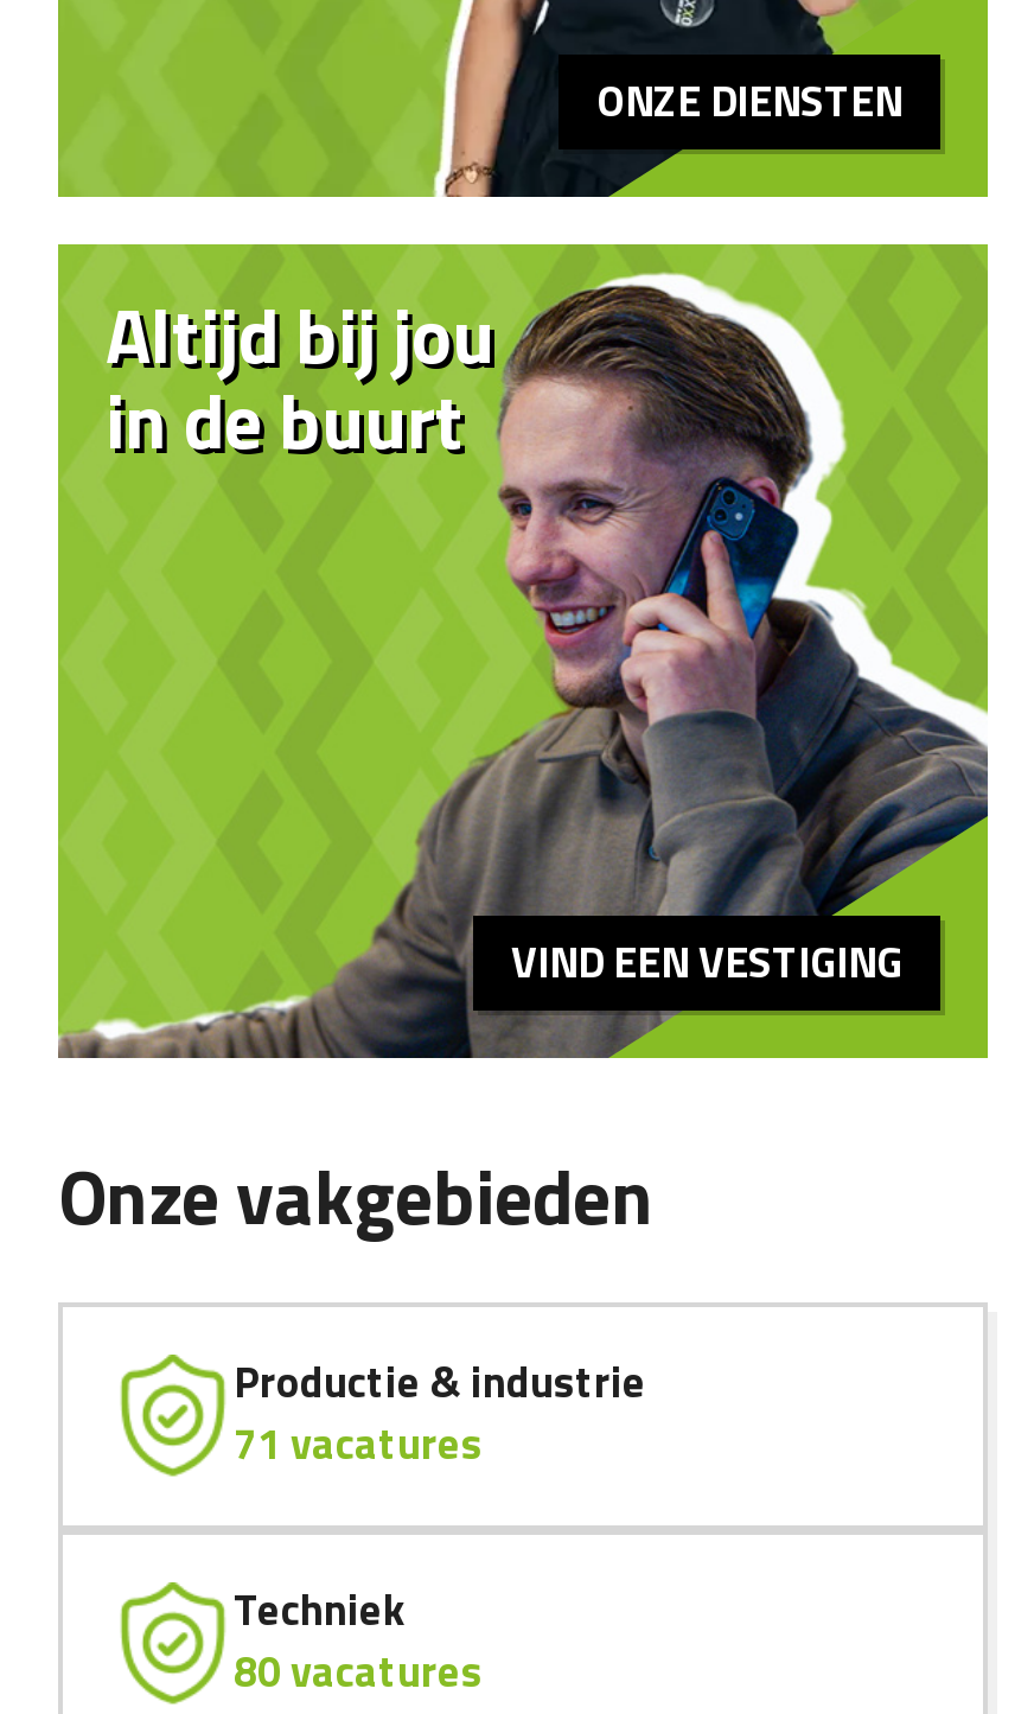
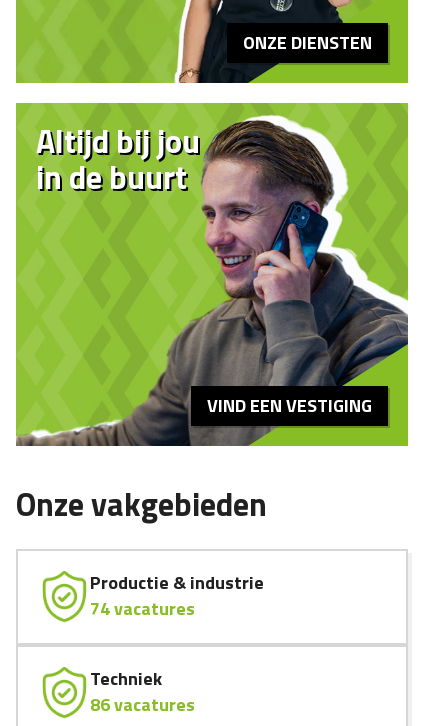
[234,1412,483,1476] 71 vacatures -> [90,595,195,622] 74 vacatures
[234,1639,483,1703] 80 vacatures -> [90,691,195,718] 86 vacatures

